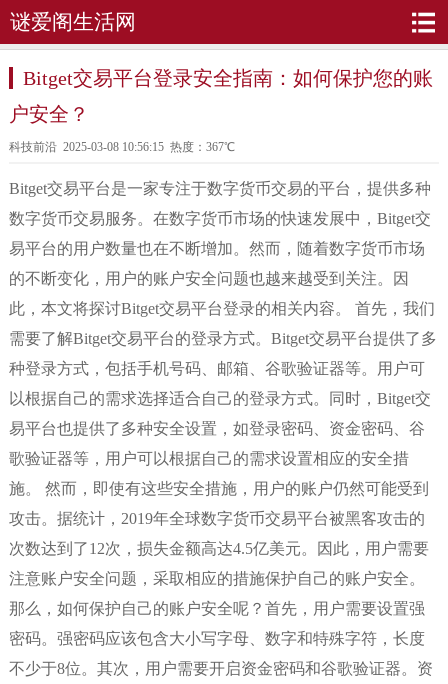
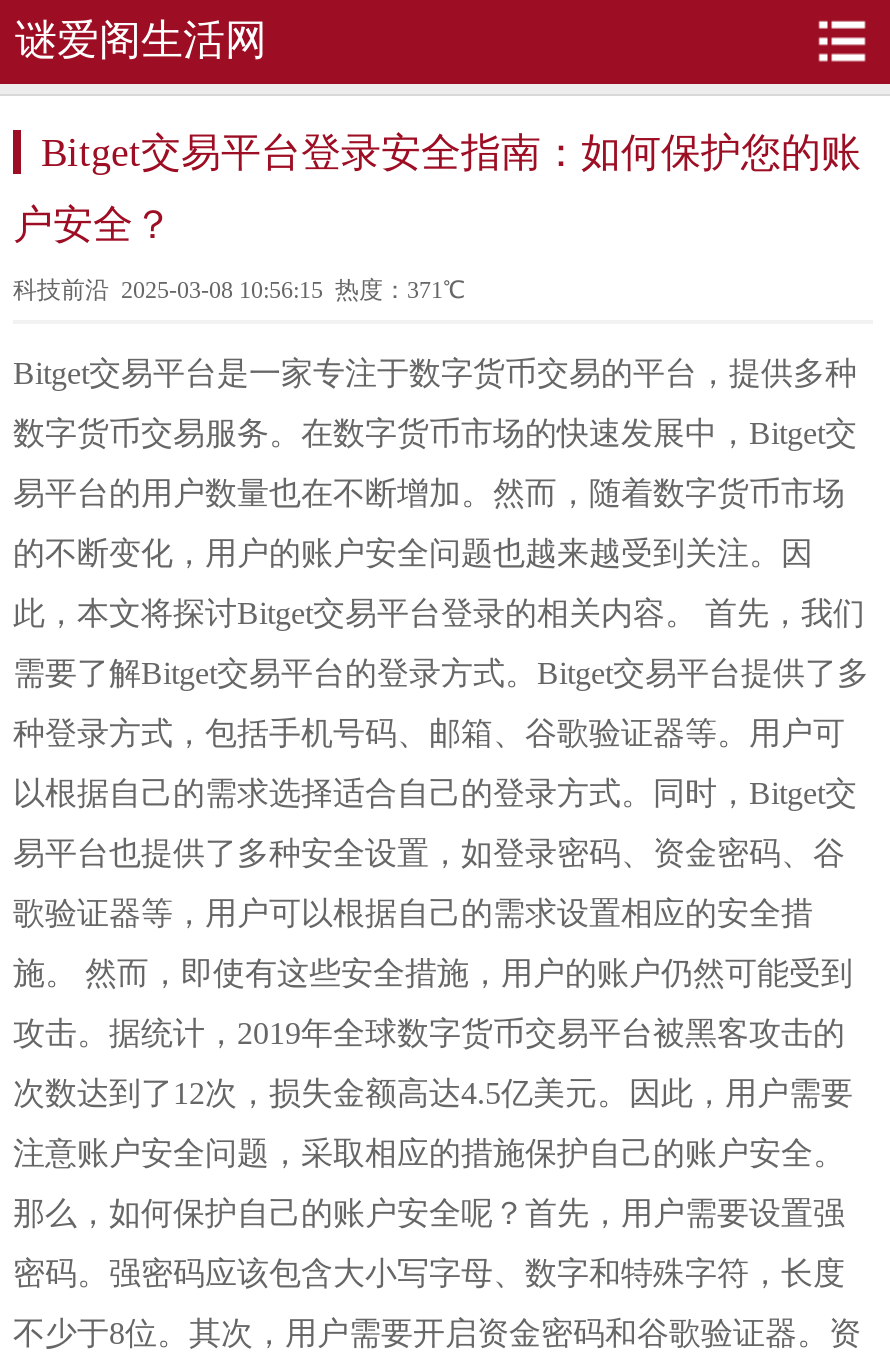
[9,140,235,154] 科技前沿2025-03-08 10:56:15 热度：367℃ -> [13,276,465,304] 科技前沿2025-03-08 10:56:15 热度：371℃

